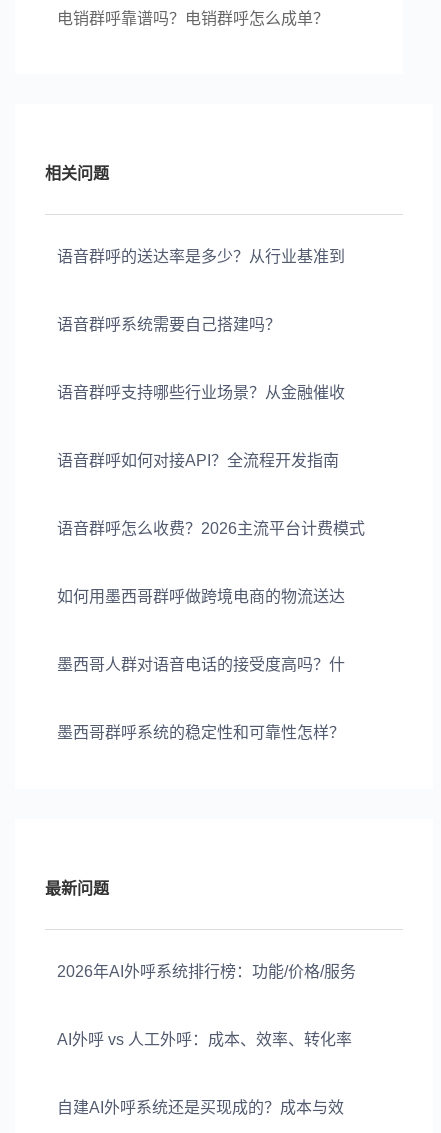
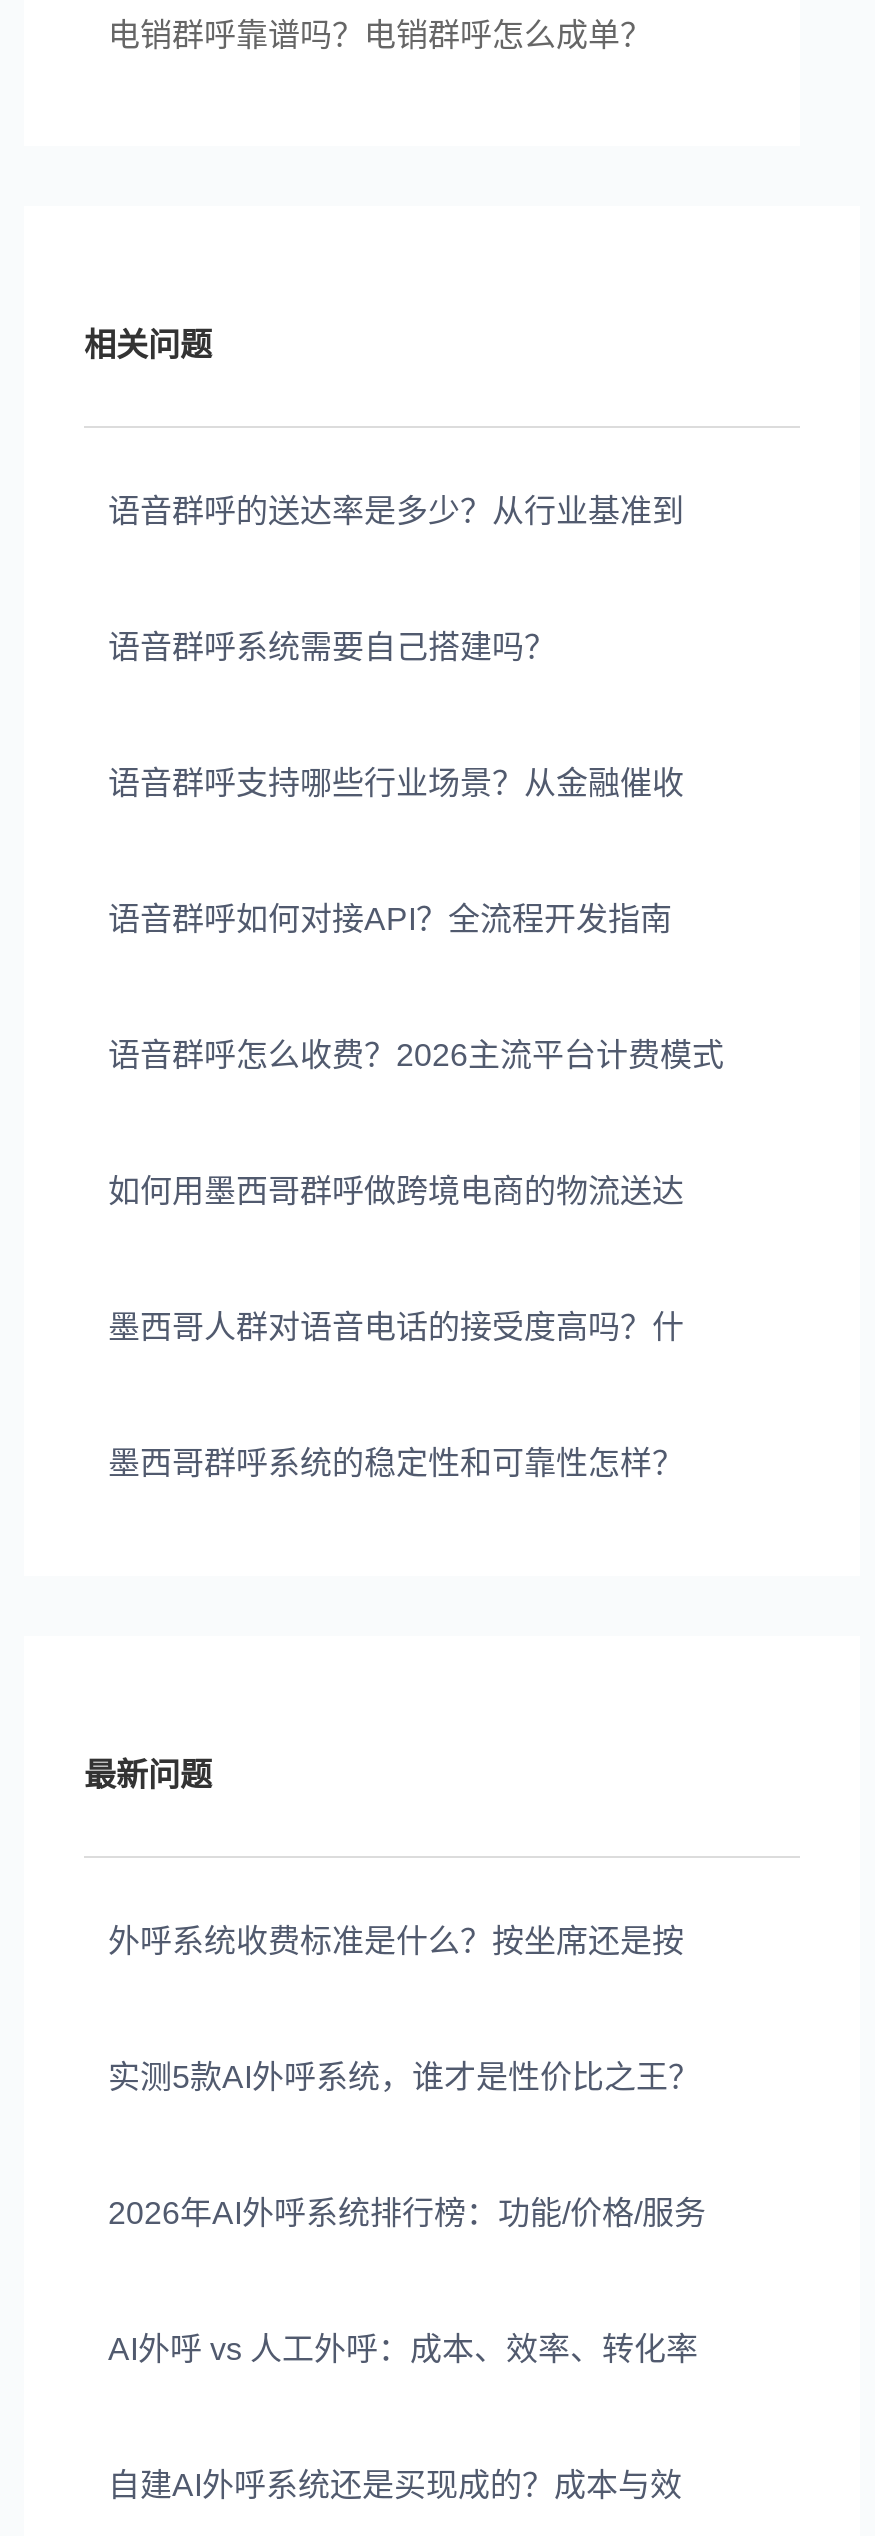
none -> [108,1924,684,1958] 外呼系统收费标准是什么？按坐席还是按
none -> [108,2060,700,2094] 实测5款AI外呼系统，谁才是性价比之王？

